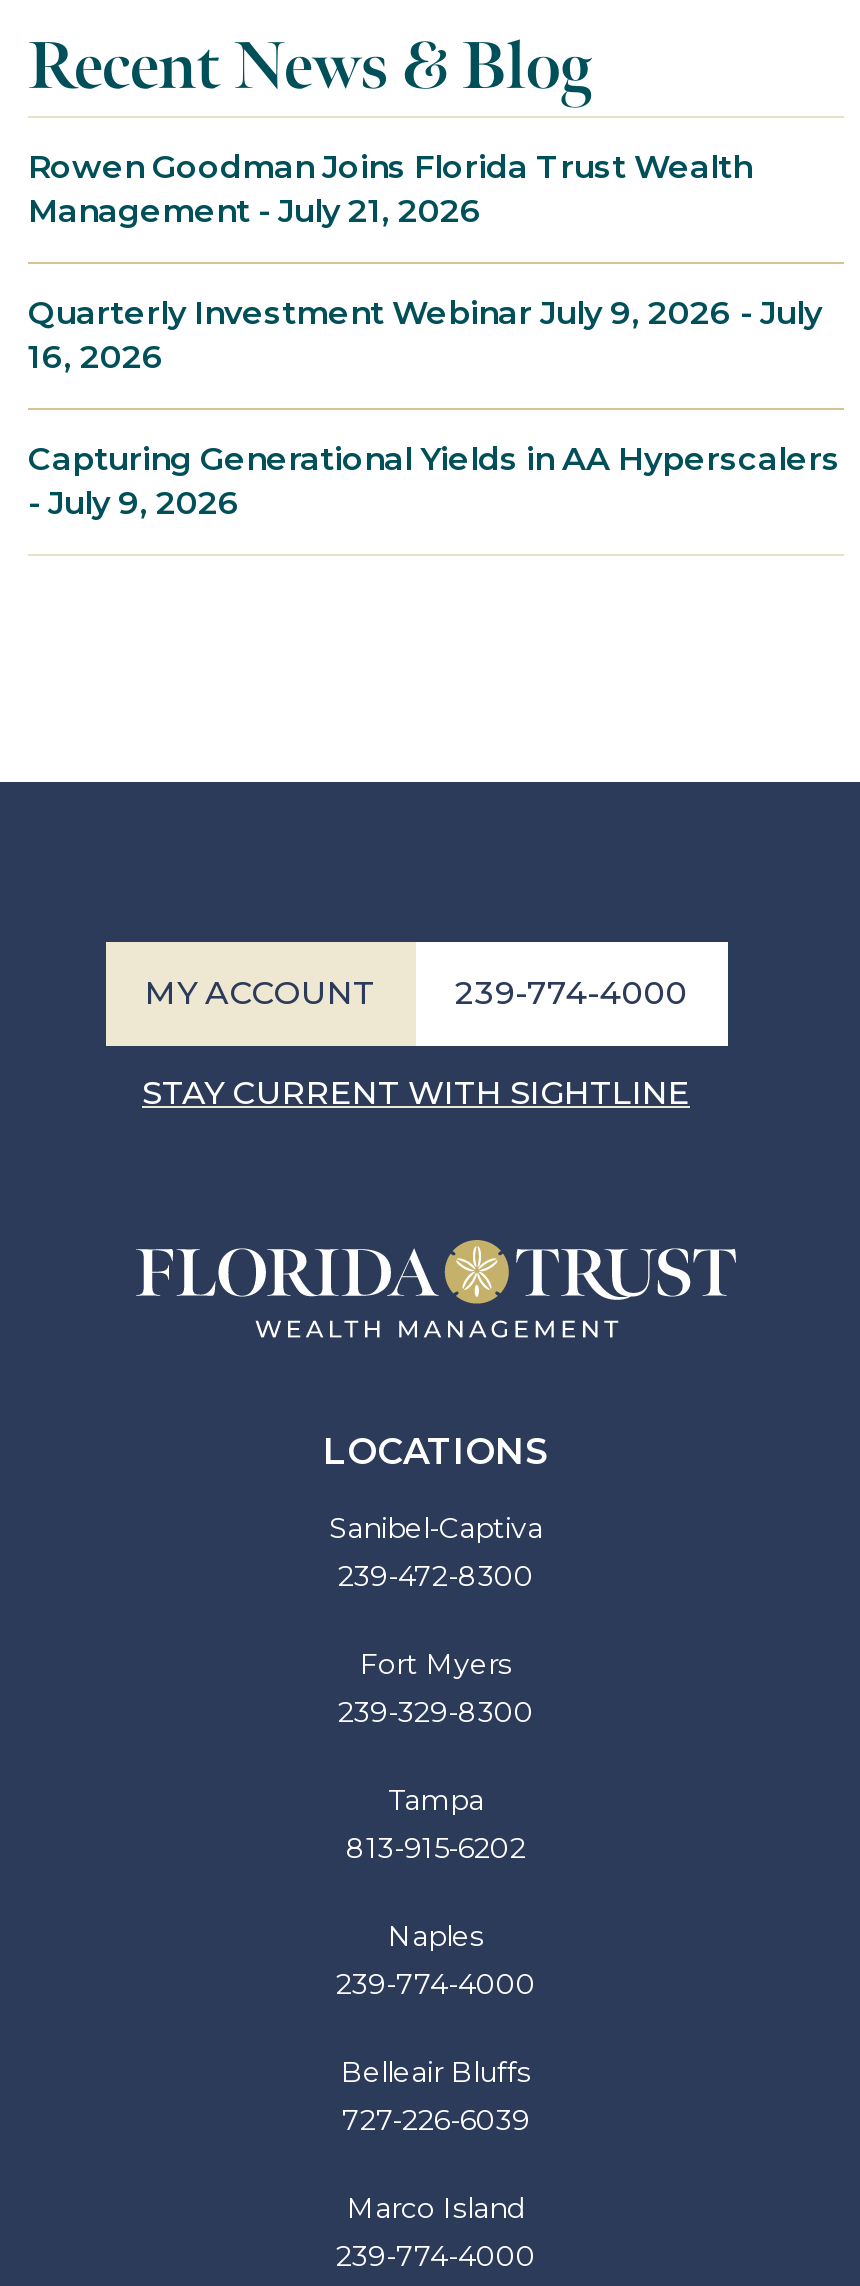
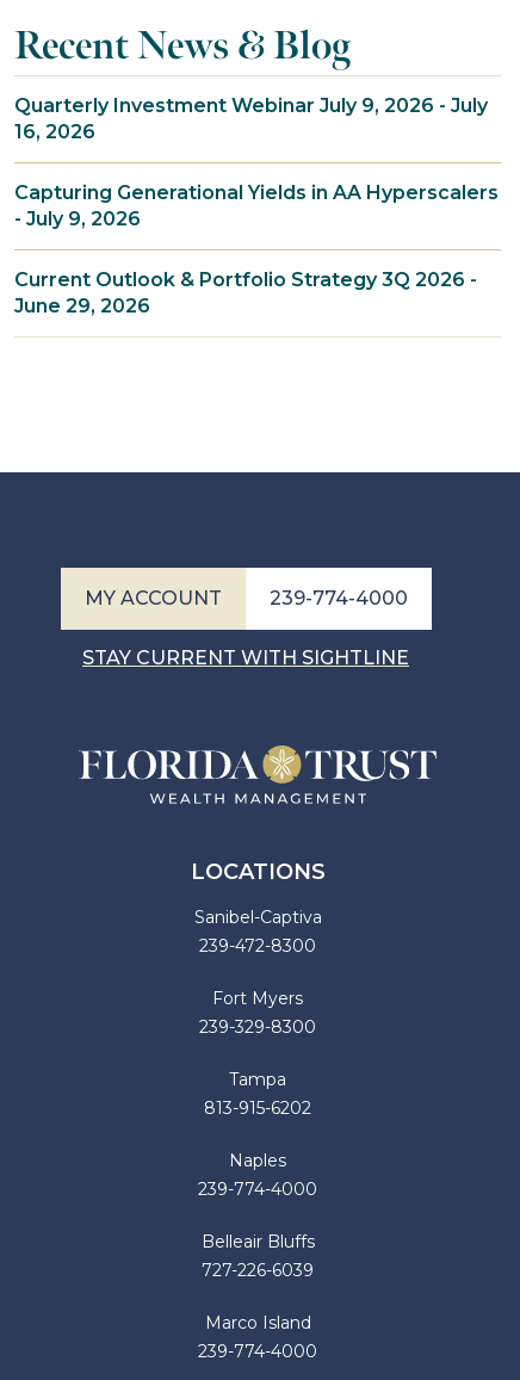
[28,148,752,230] Rowen Goodman Joins Florida Trust Wealth | Management - July 21, 2026 -> none
moved [28,294,840,522] -> [14,94,499,230]: Quarterly Investment Webinar July 9, 2026 - July | 16, 2026 | Capturing Generational Yields in AA Hyperscalers | - July 9, 2026
none -> [14,268,477,317] Current Outlook & Portfolio Strategy 3Q 2026 - | June 29, 2026

